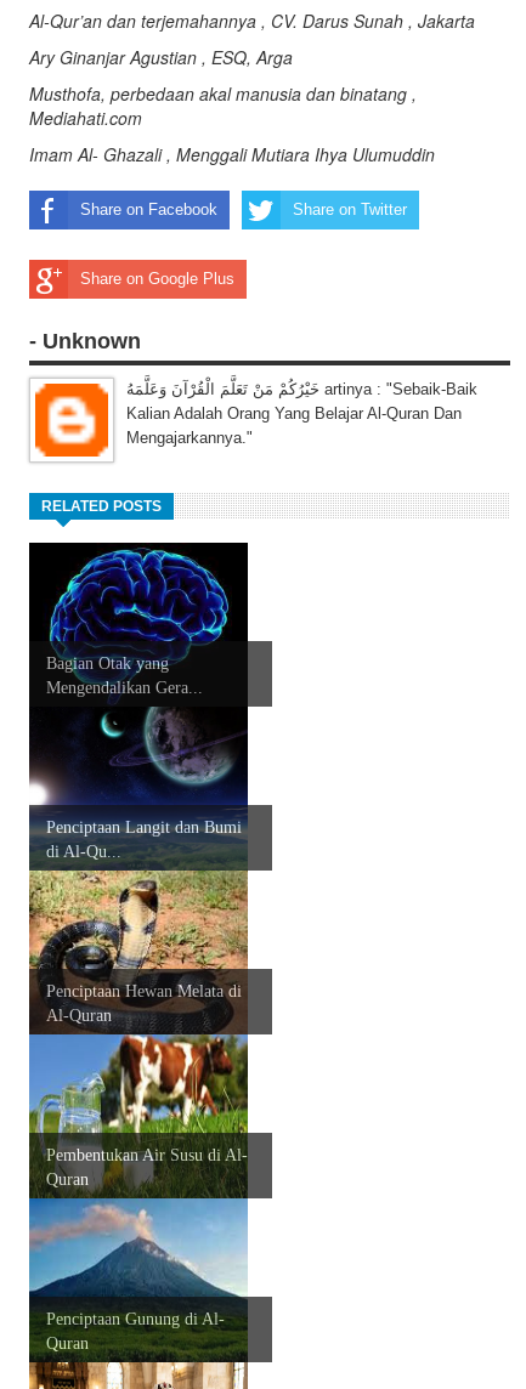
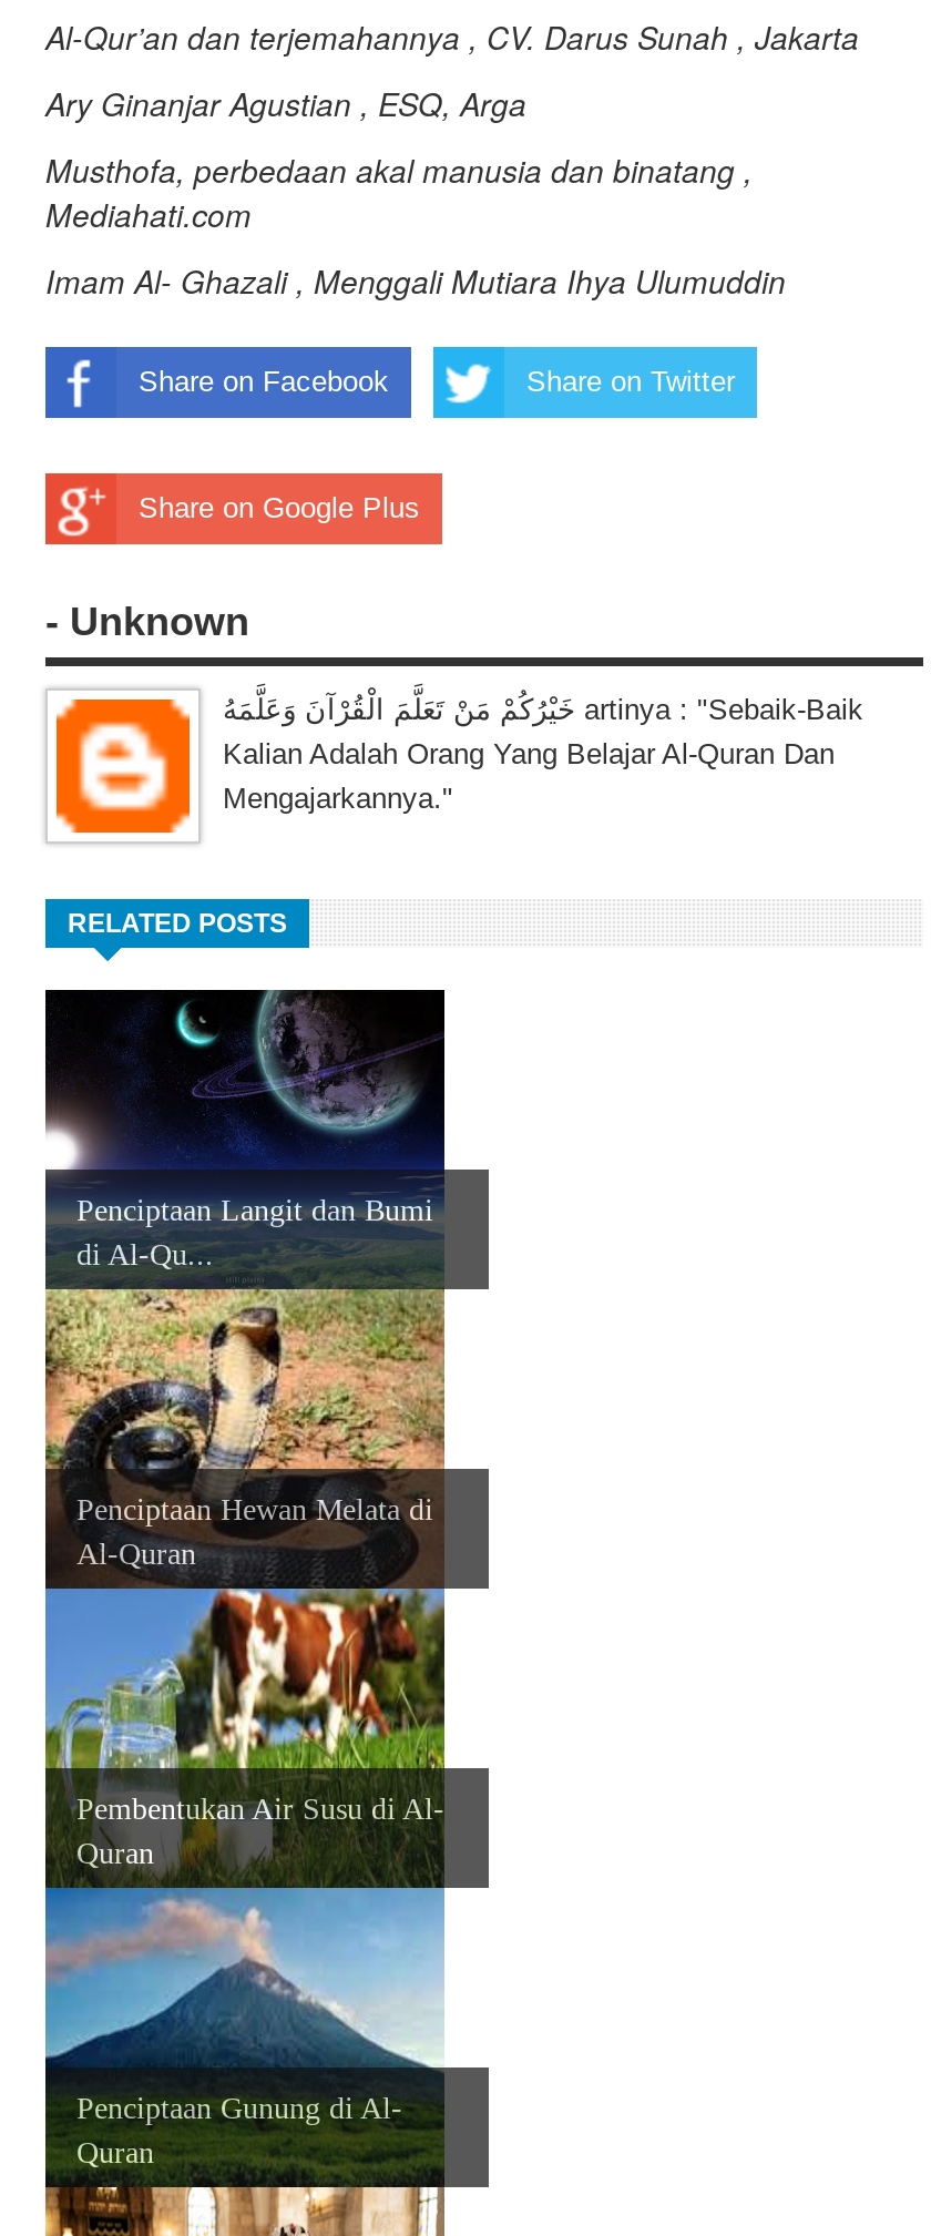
[28,542,248,707] [image] | Bagian Otak yang | Mengendalikan Gera... -> none

